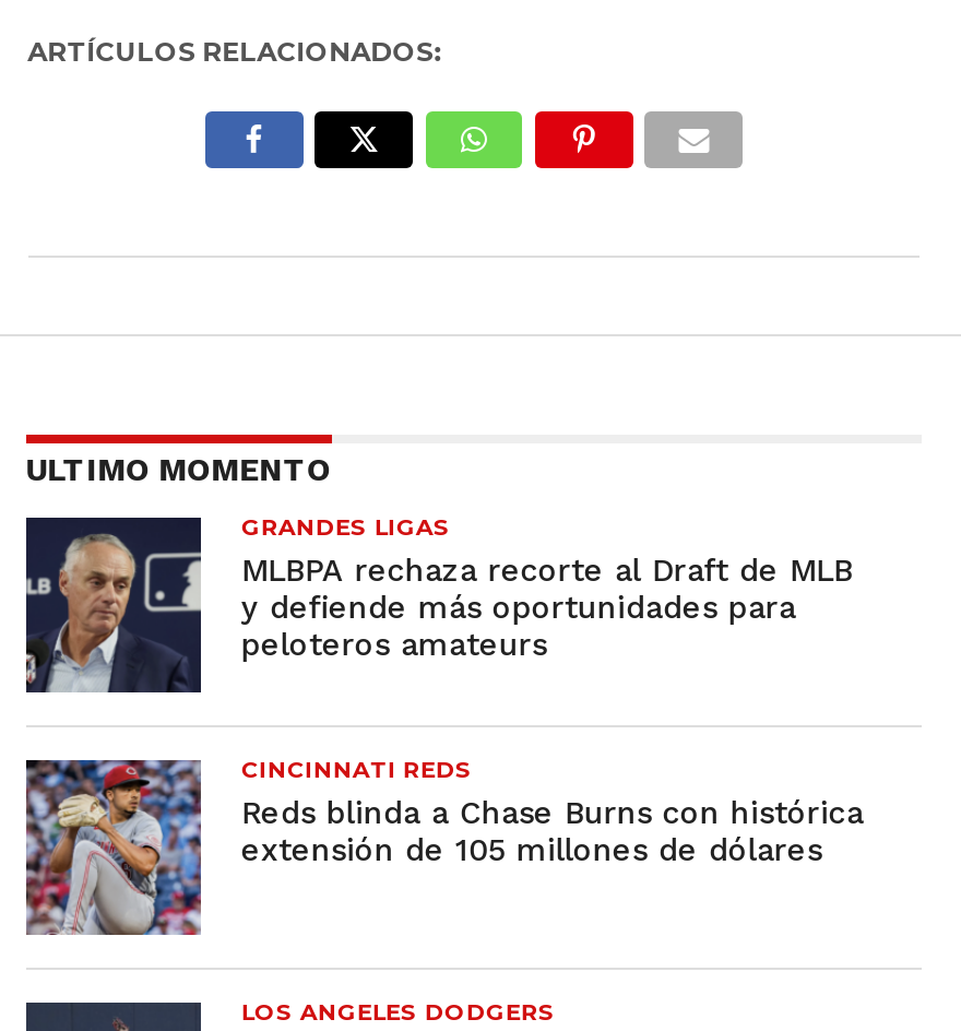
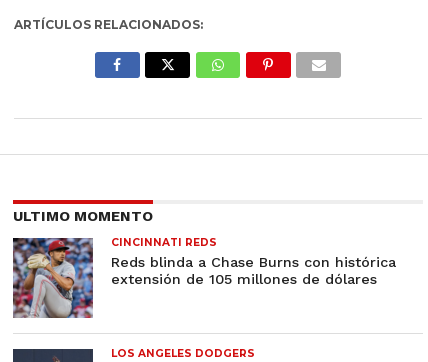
[26,513,852,695] [image] | GRANDES LIGAS | MLBPA rechaza recorte al Draft de MLB | y defiende más oportunidades para | peloteros amateurs -> none

